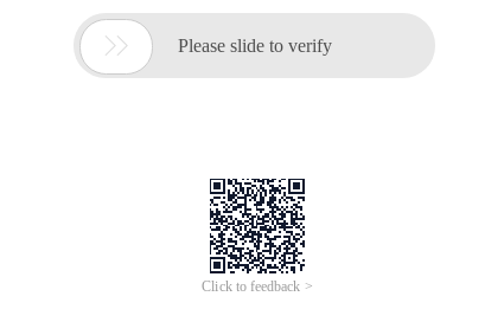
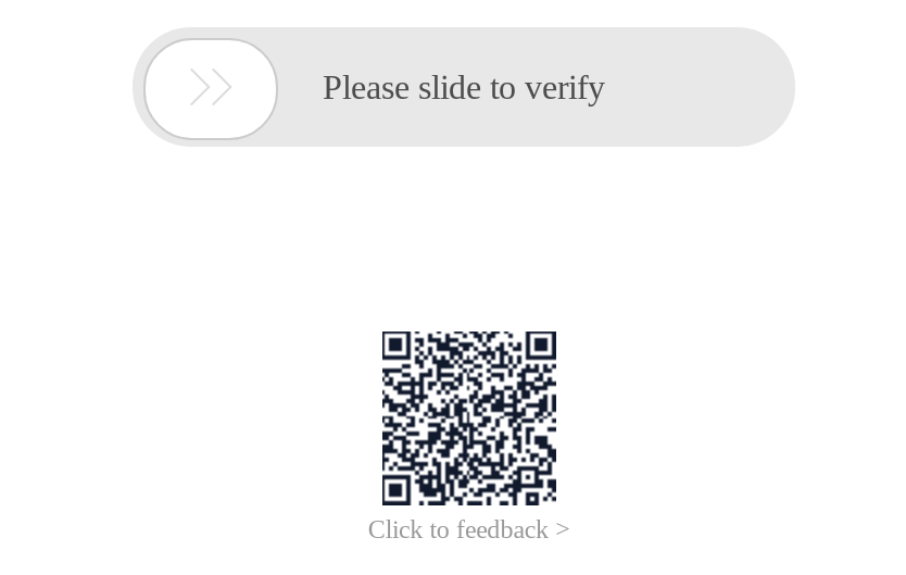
[210,178,305,275] [image] -> [380,329,558,508] [image]

